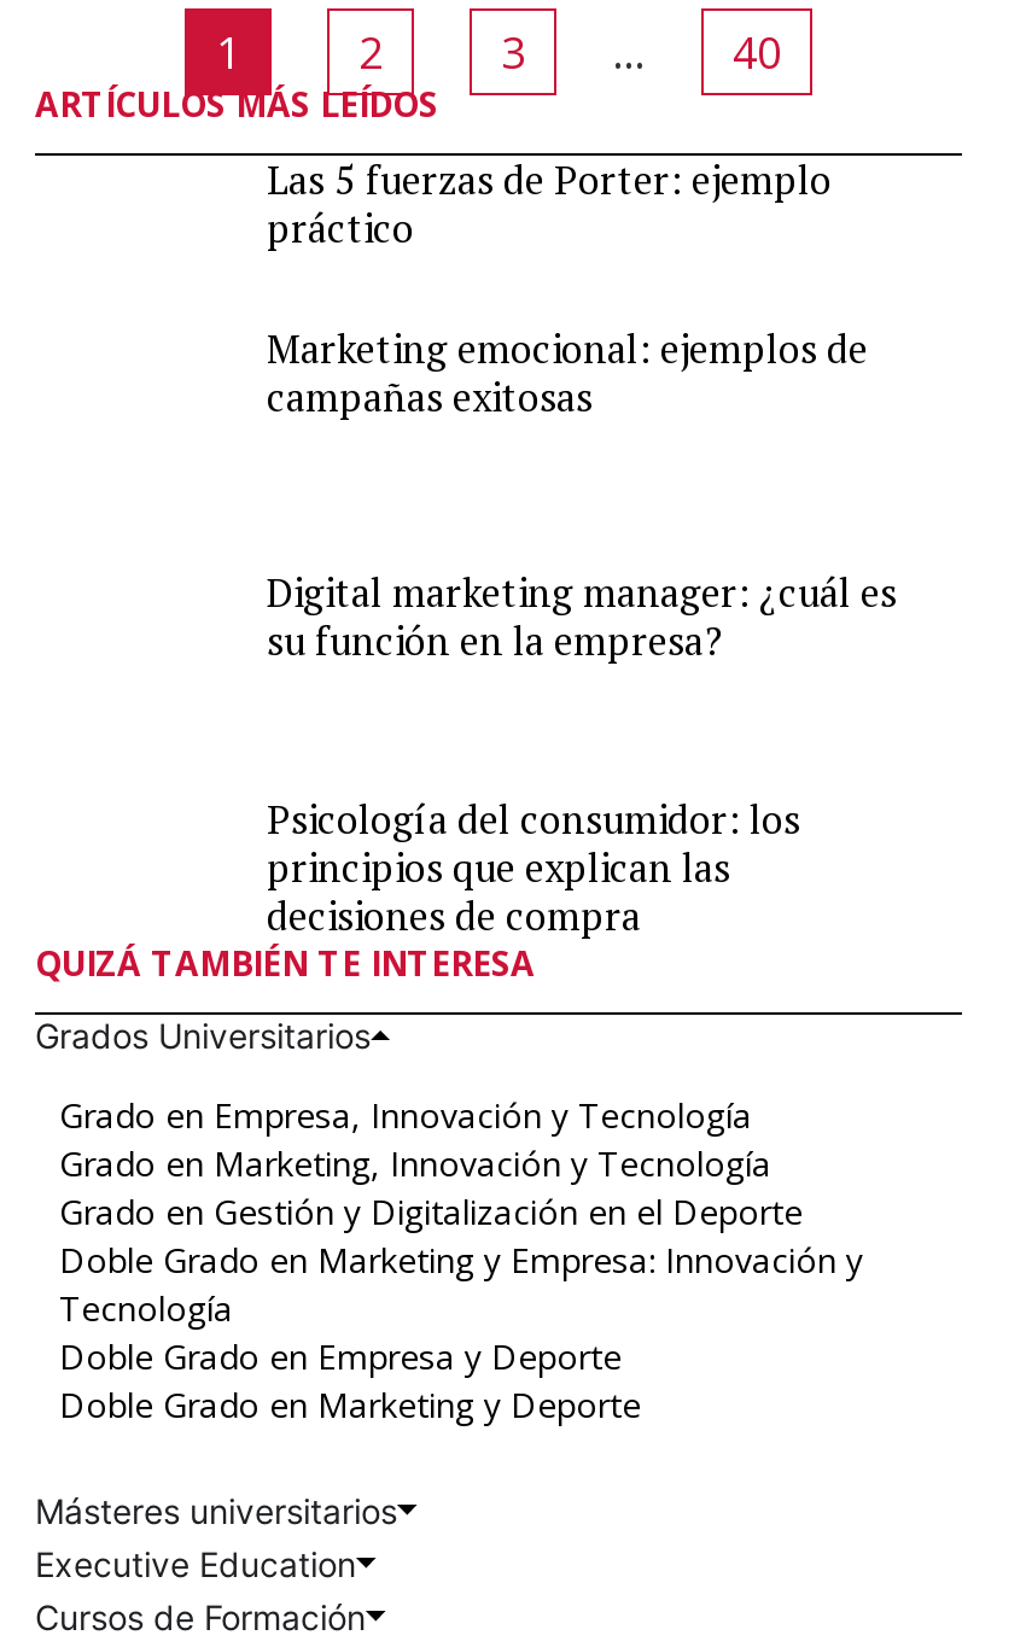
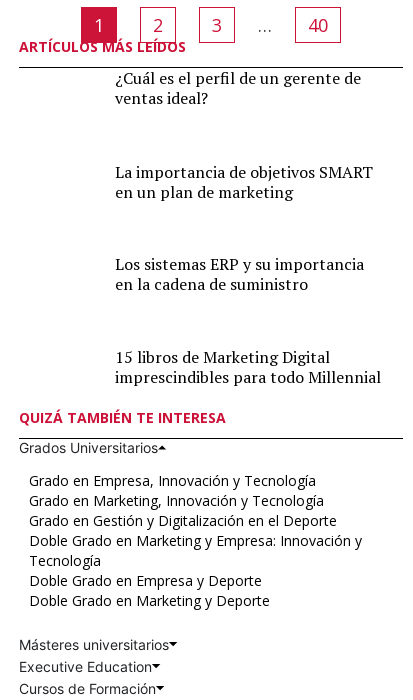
[267,153,832,255] Las 5 fuerzas de Porter: ejemplo | práctico -> [115,67,361,109] ¿Cuál es el perfil de un gerente de | ventas ideal?
[267,322,868,424] Marketing emocional: ejemplos de | campañas exitosas -> [115,161,373,203] La importancia de objetivos SMART | en un plan de marketing
[267,567,897,668] Digital marketing manager: ¿cuál es | su función en la empresa? -> [115,253,364,295] Los sistemas ERP y su importancia | en la cadena de suministro
[267,794,800,943] Psicología del consumidor: los | principios que explican las | decisiones de compra -> [115,346,381,388] 15 libros de Marketing Digital | imprescindibles para todo Millennial

